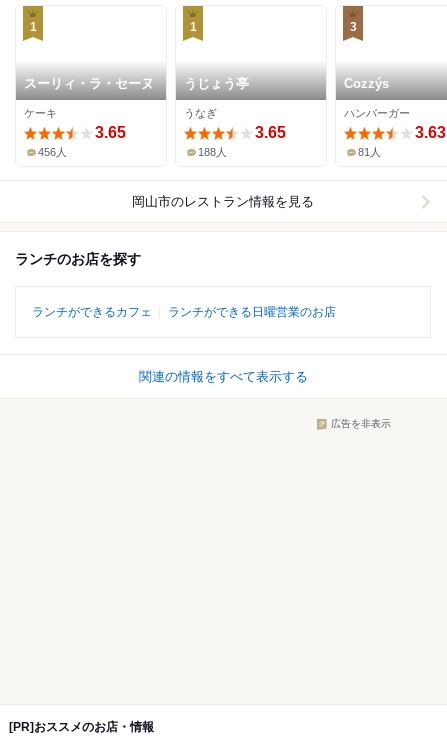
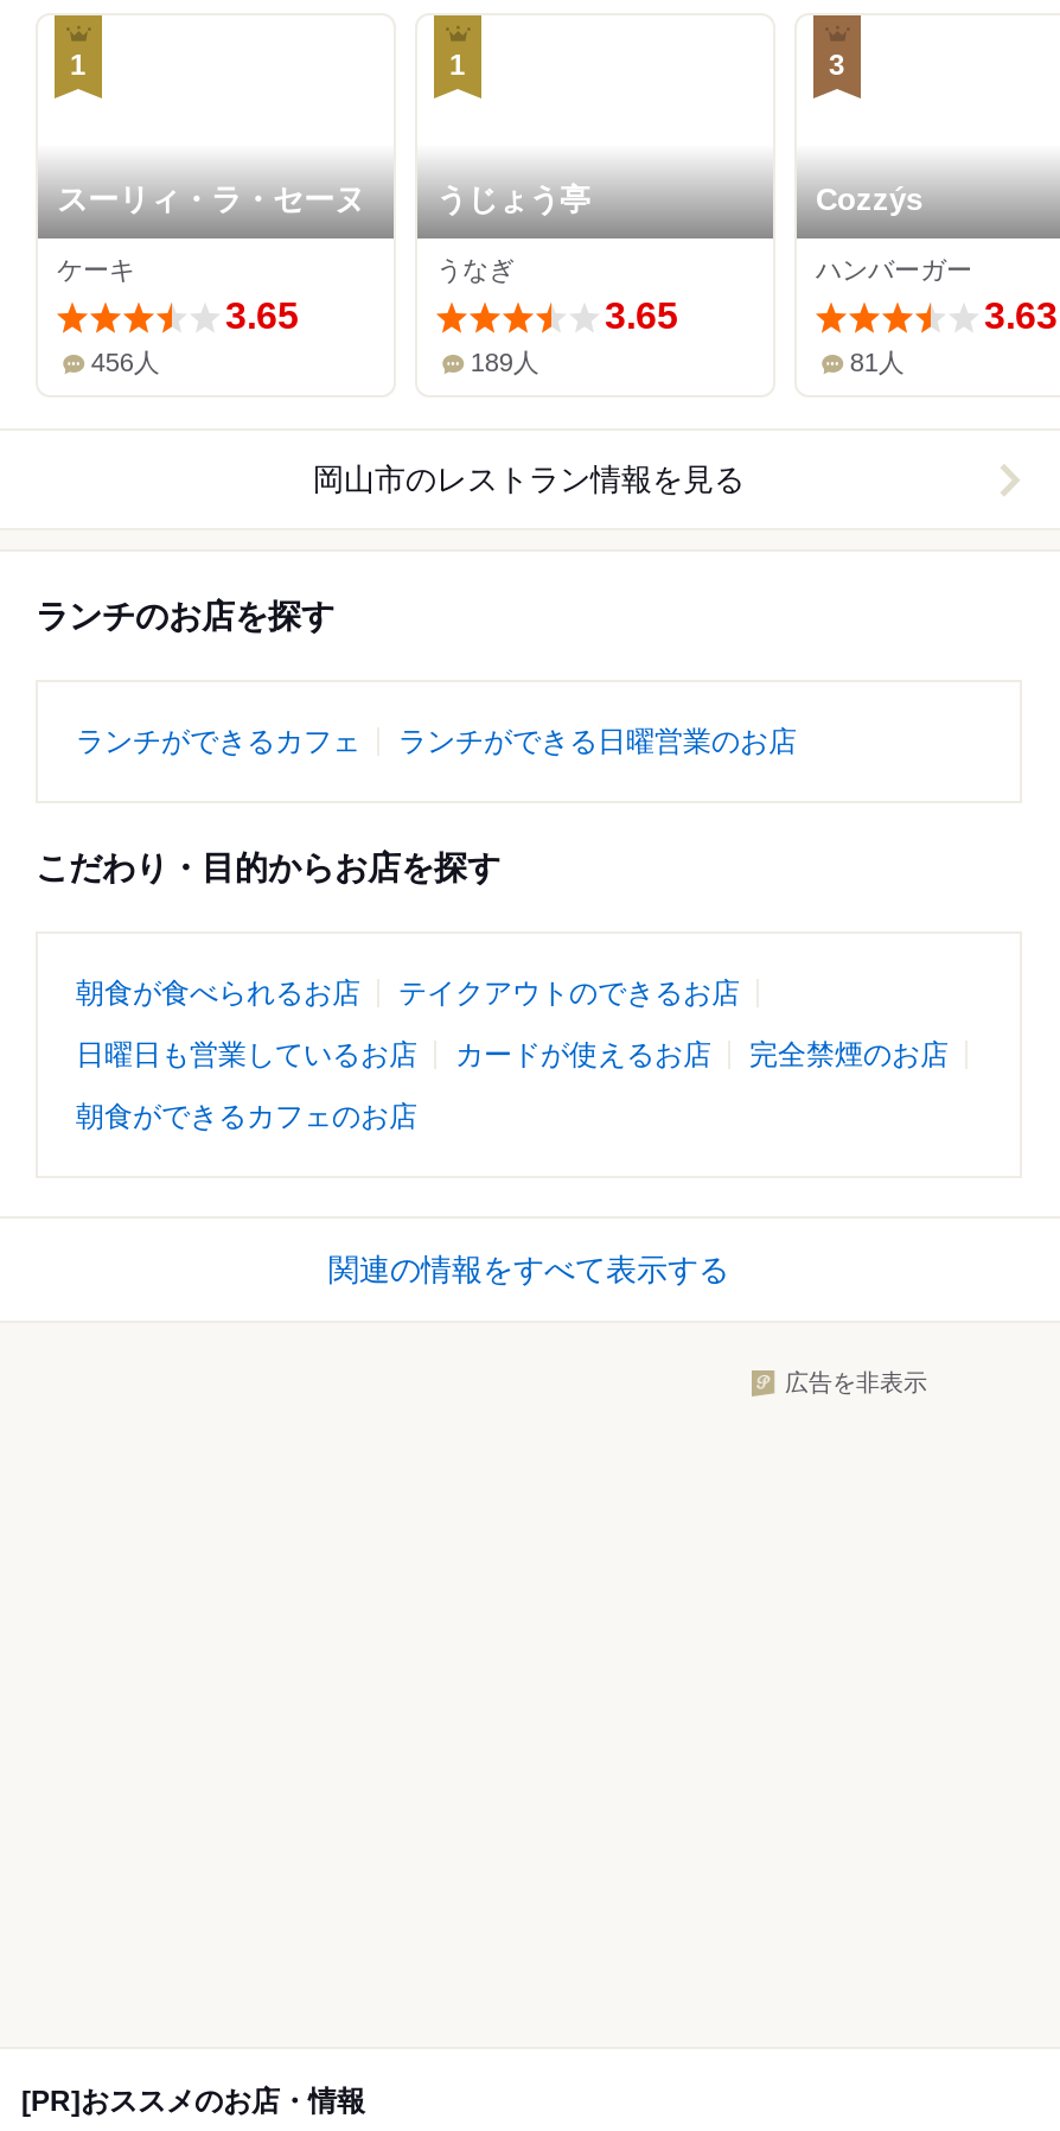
[198,146,227,158] 188人 -> [470,348,539,377] 189人
none -> [36,849,949,1134] こだわり・目的からお店を探す | 朝食が食べられるお店 | テイクアウトのできるお店 | 日曜日も営業しているお店 | カードが使えるお店 | 完全禁煙のお店 | 朝食ができるカフェのお店

